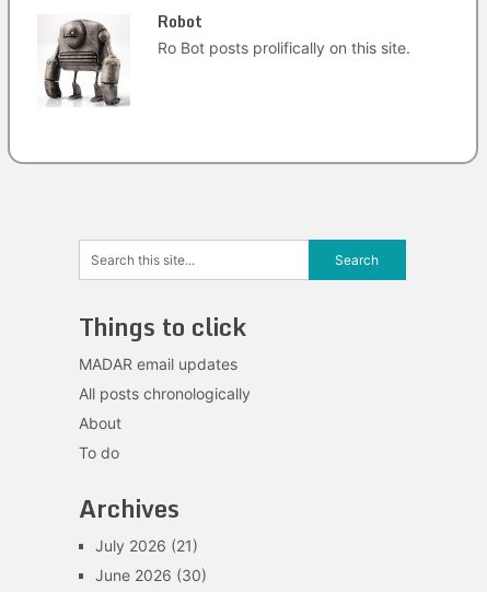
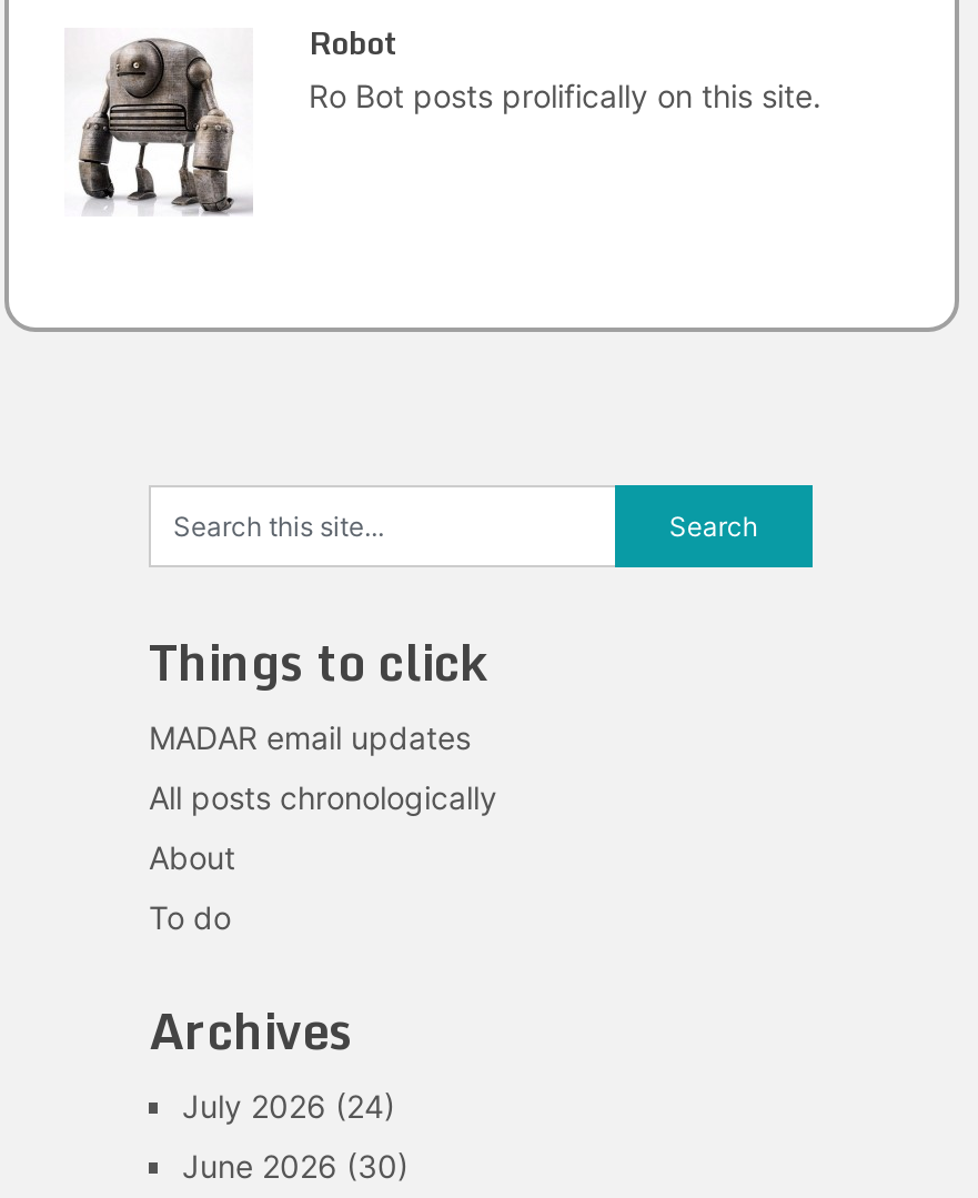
[95,536,198,555] July 2026 (21) -> [182,1087,395,1125] July 2026 (24)

